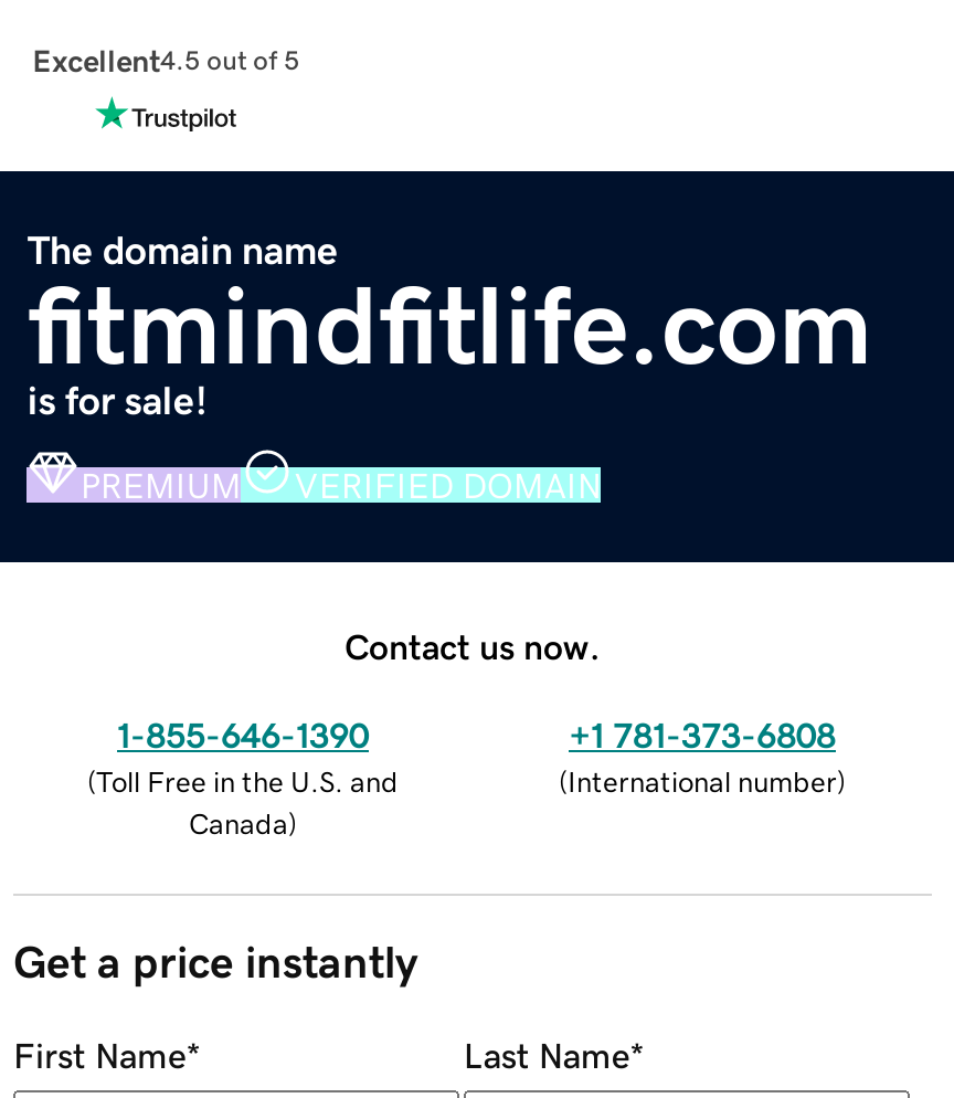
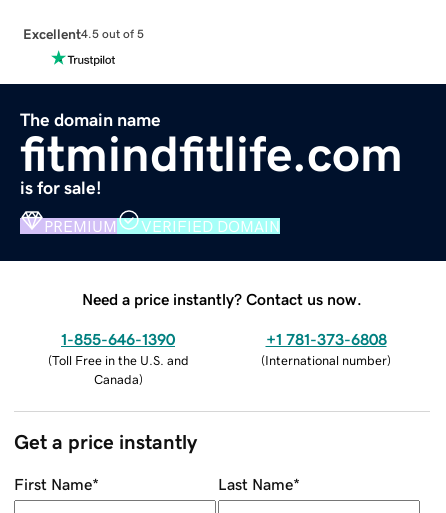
[344,628,601,663] Contact us now. -> [82,291,362,307] Need a price instantly? Contact us now.

